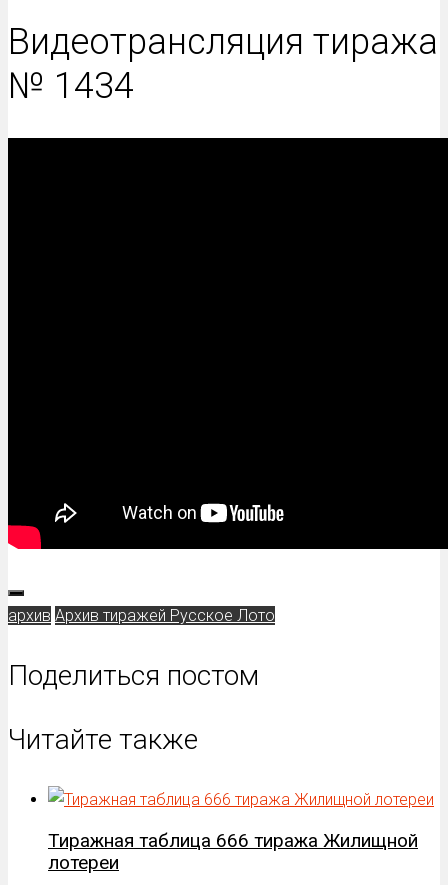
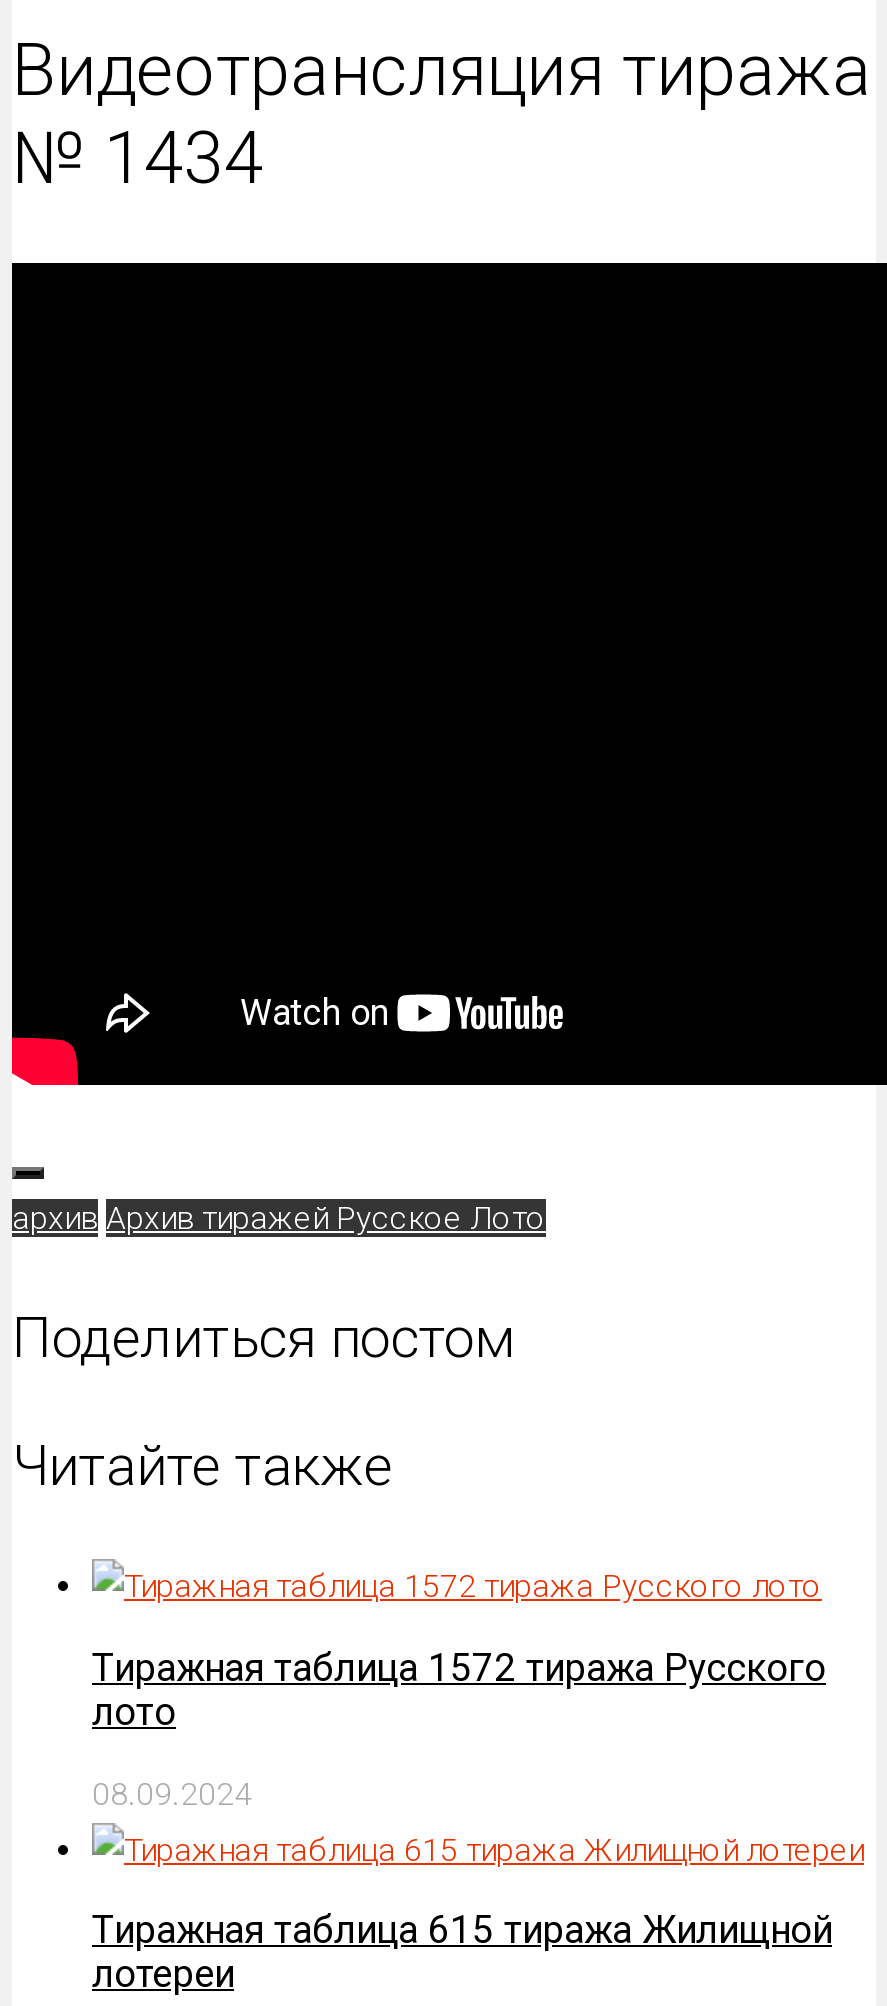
[48,829,418,852] Тиражная таблица 666 тиража Жилищной -> [92,1645,832,1954] Тиражная таблица 1572 тиража Русского | лото | 08.09.2024 | Тиражная таблица 615 тиража Жилищной

